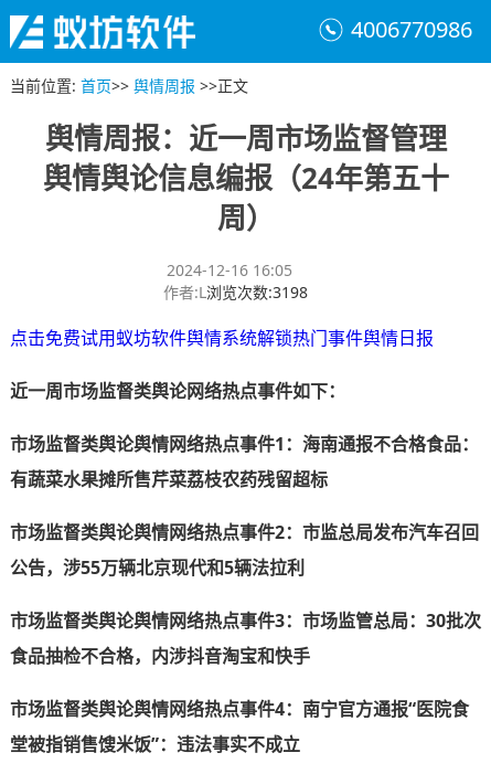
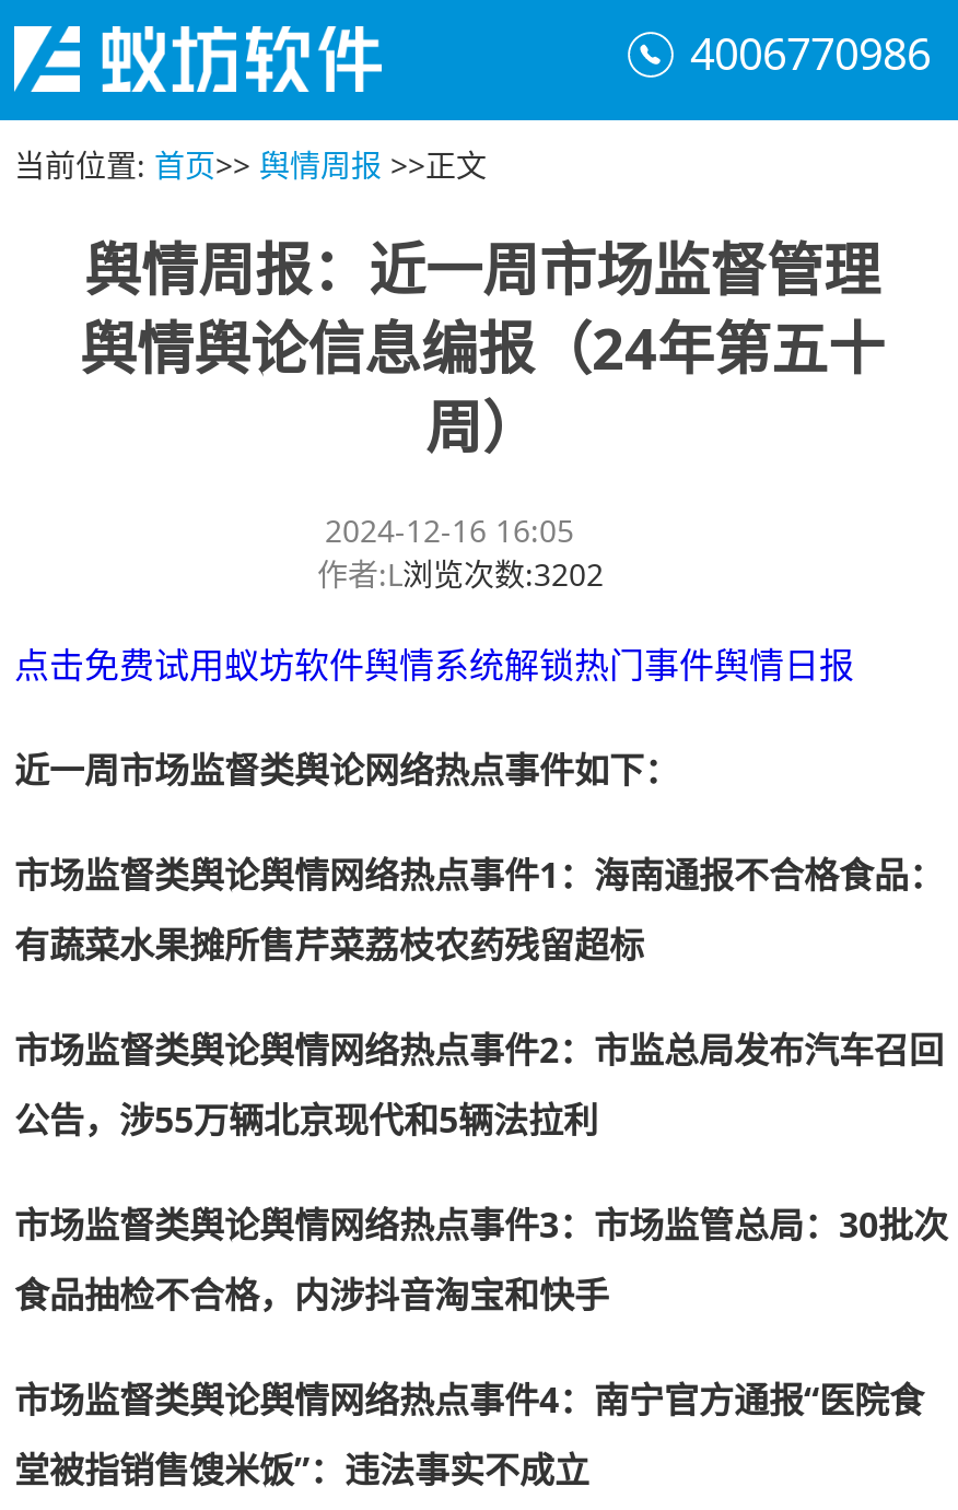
[163,282,307,303] 作者:L浏览次数:3198 -> [317,553,604,595] 作者:L浏览次数:3202

